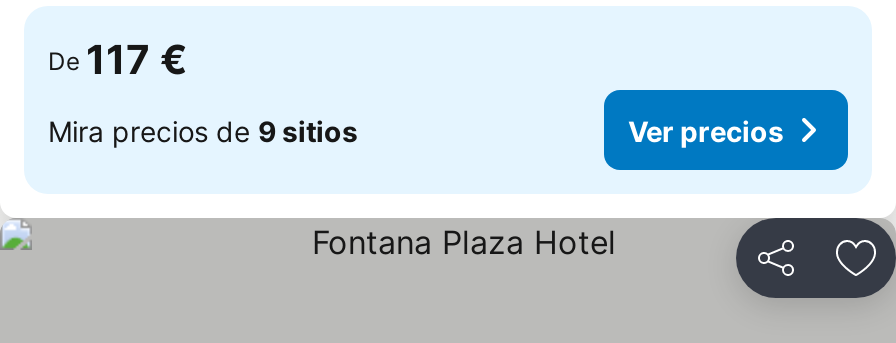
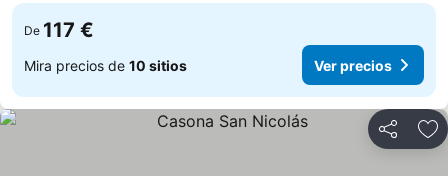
[48,113,358,147] Mira precios de 9 sitios -> [24,56,187,73] Mira precios de 10 sitios

